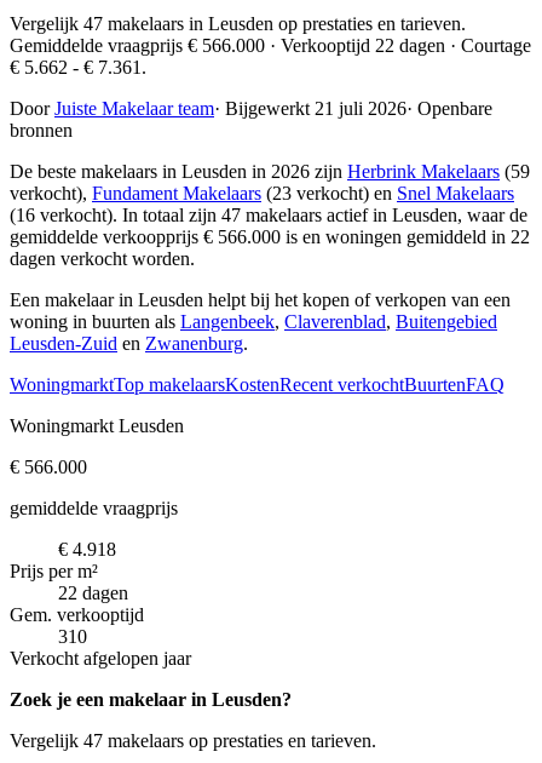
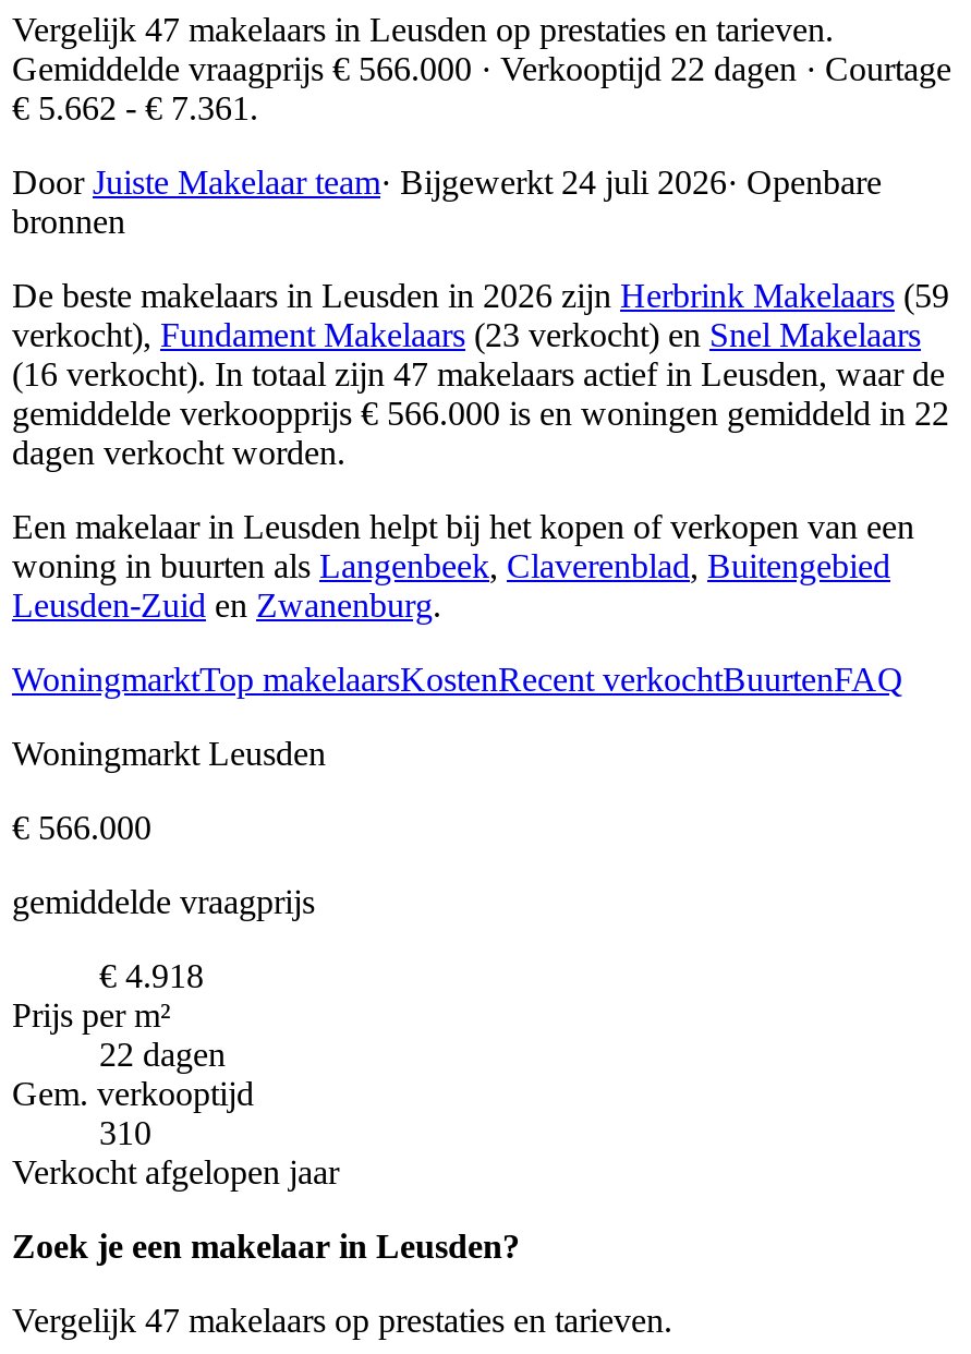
[10,98,492,118] Door Juiste Makelaar team · Bijgewerkt 21 juli 2026 · Openbare -> [12,163,882,200] Door Juiste Makelaar team · Bijgewerkt 24 juli 2026 · Openbare

